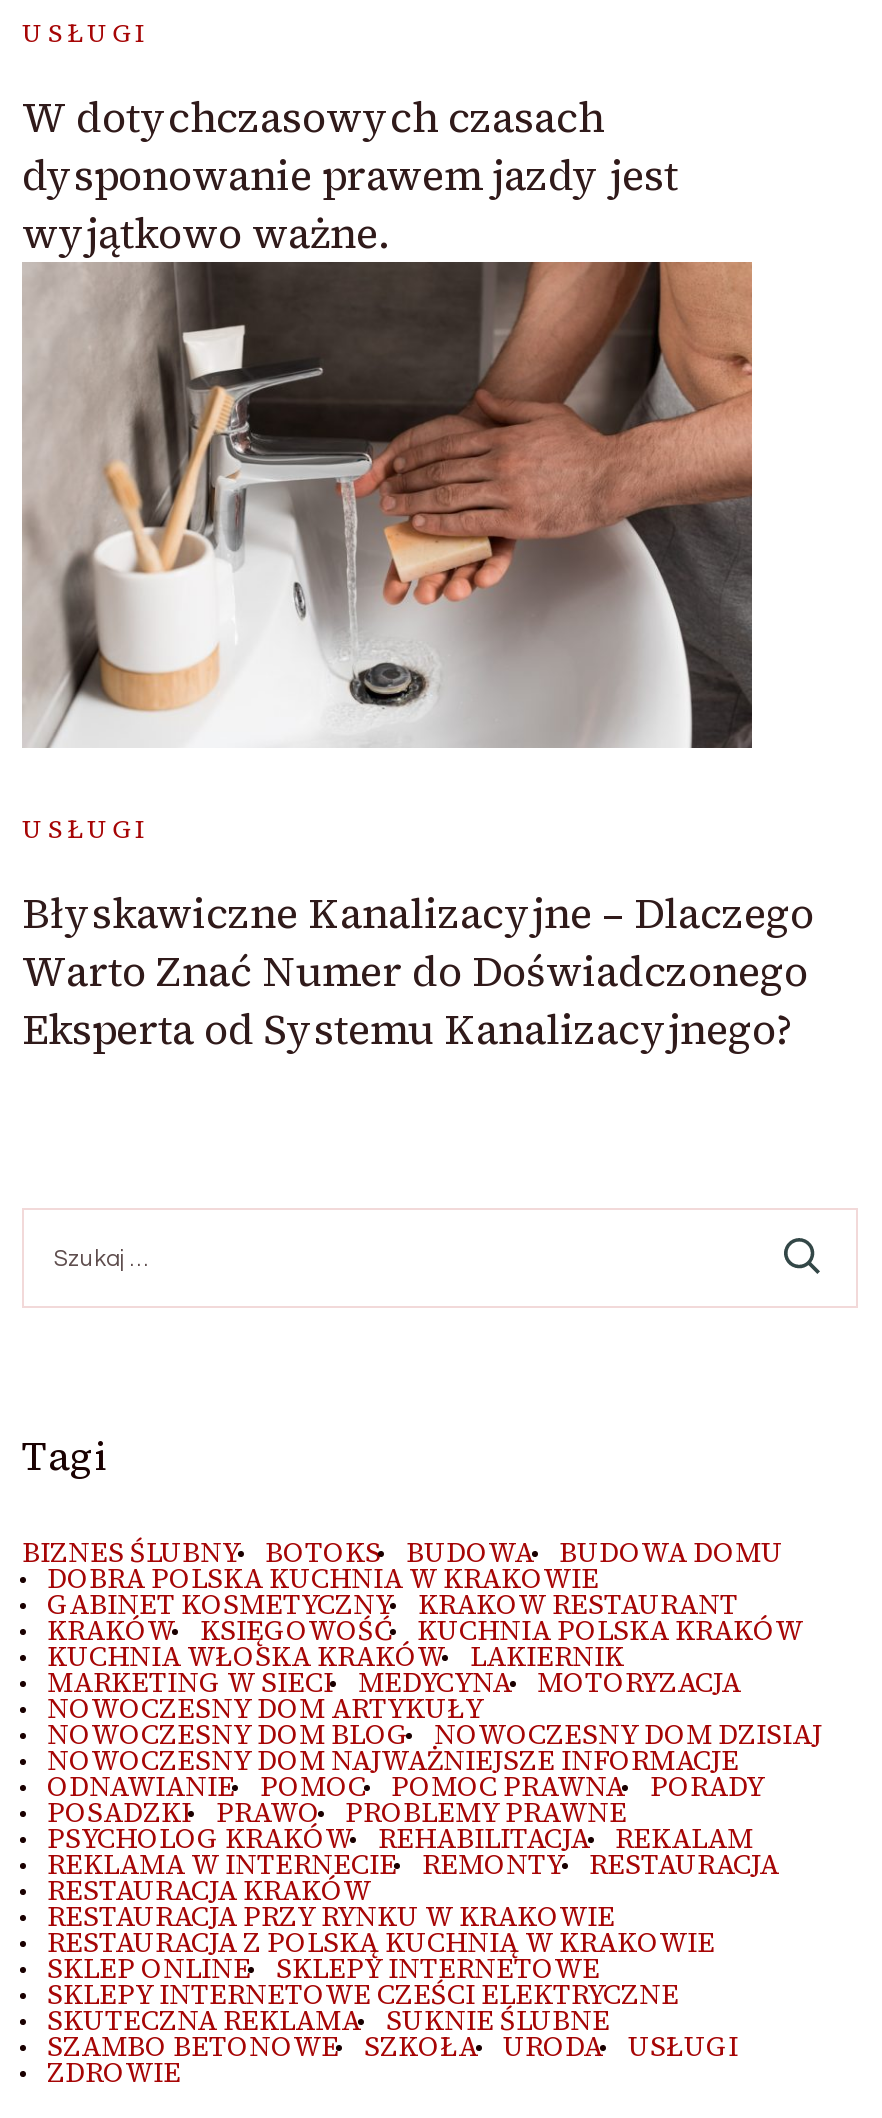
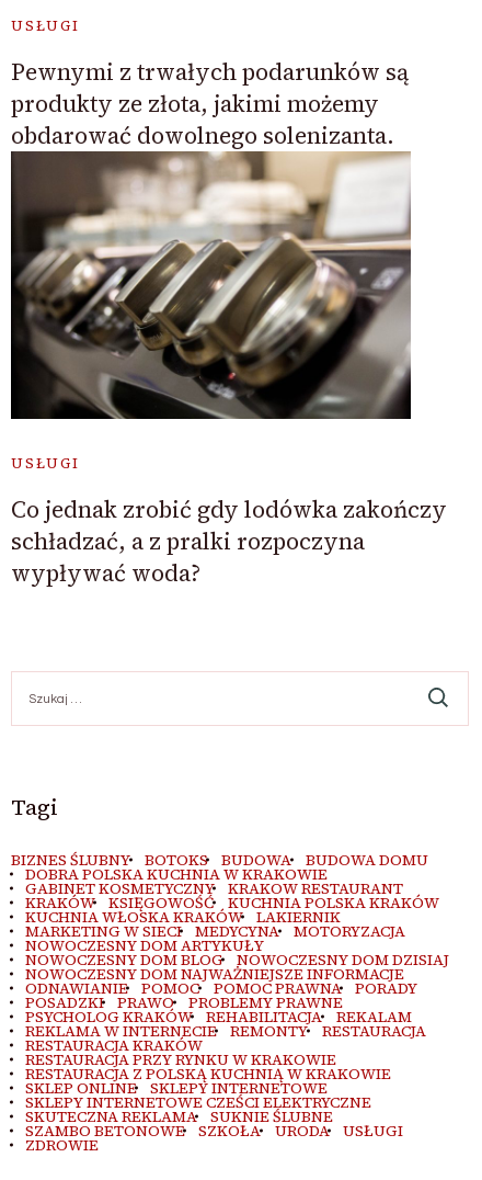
[22,87,678,261] W dotychczasowych czasach | dysponowanie prawem jazdy jest | wyjątkowo ważne. -> [11,56,409,152] Pewnymi z trwałych podarunków są | produkty ze złota, jakimi możemy | obdarować dowolnego solenizanta.
[22,276,754,748] [image] -> [10,160,412,420] [image]
[22,884,814,1058] Błyskawiczne Kanalizacyjne – Dlaczego | Warto Znać Numer do Doświadczonego | Eksperta od Systemu Kanalizacyjnego? -> [11,493,447,589] Co jednak zrobić gdy lodówka zakończy | schładzać, a z pralki rozpoczyna | wypływać woda?

